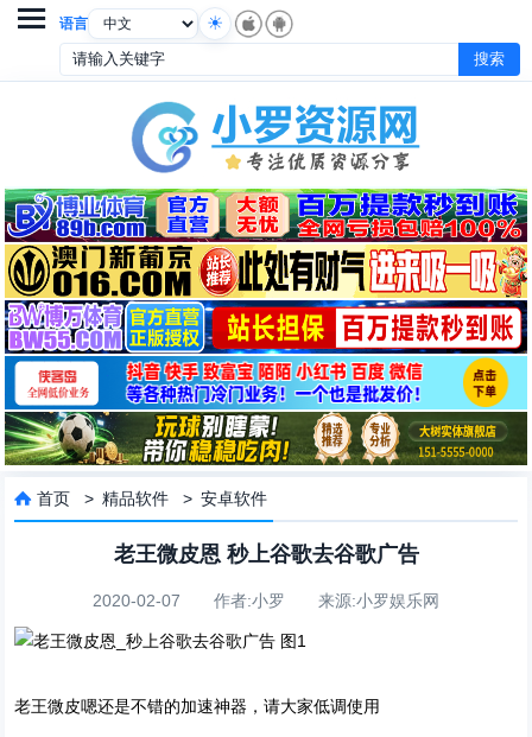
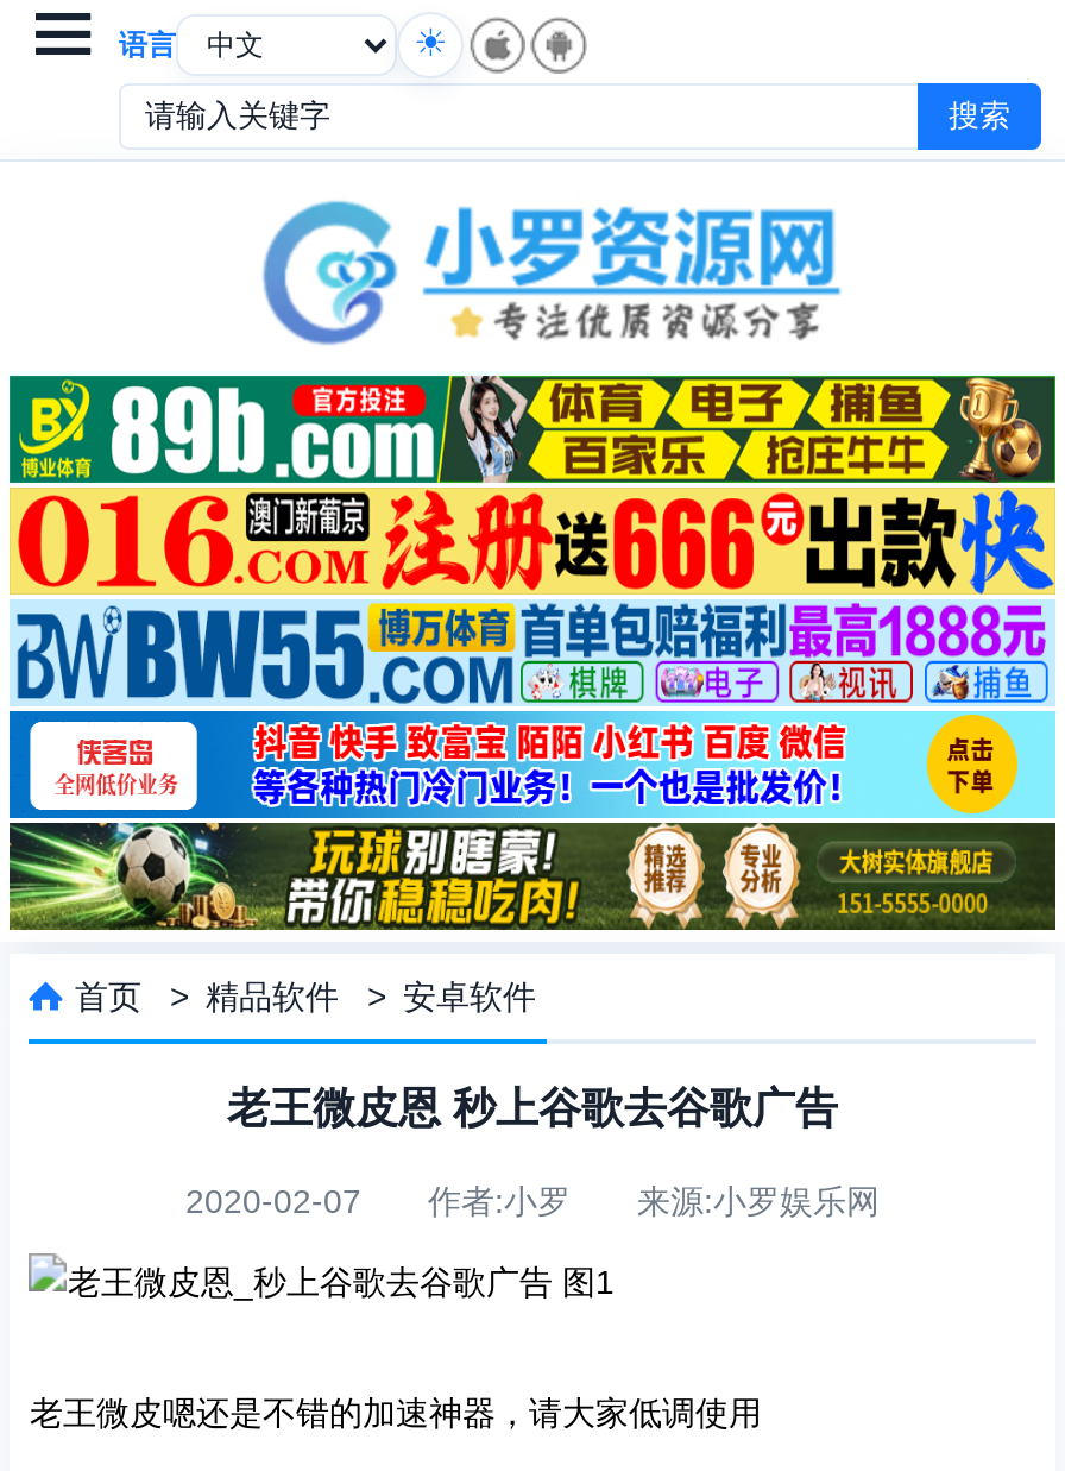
[4,188,528,355] [image] -> [7,373,1058,709] [image]

